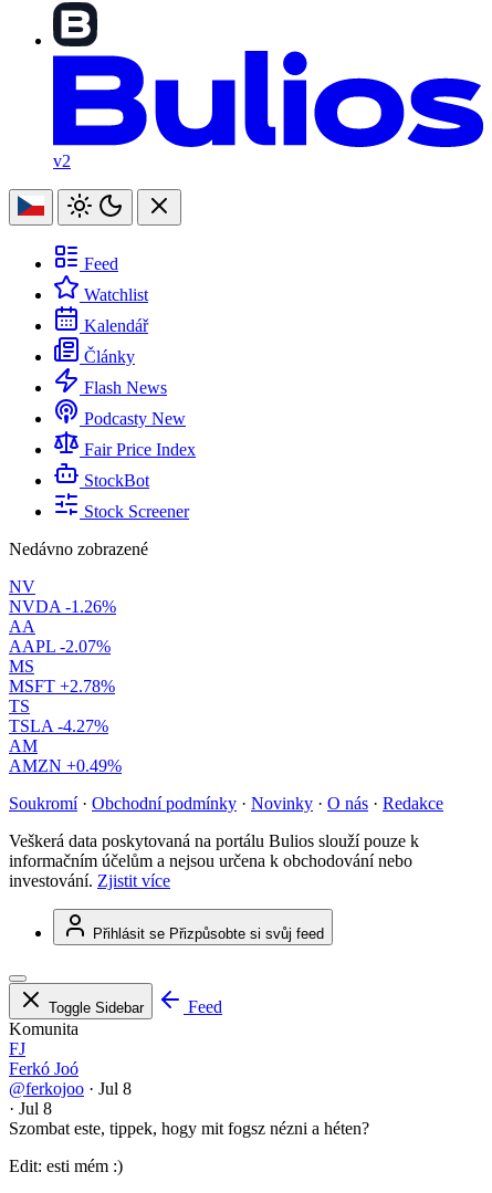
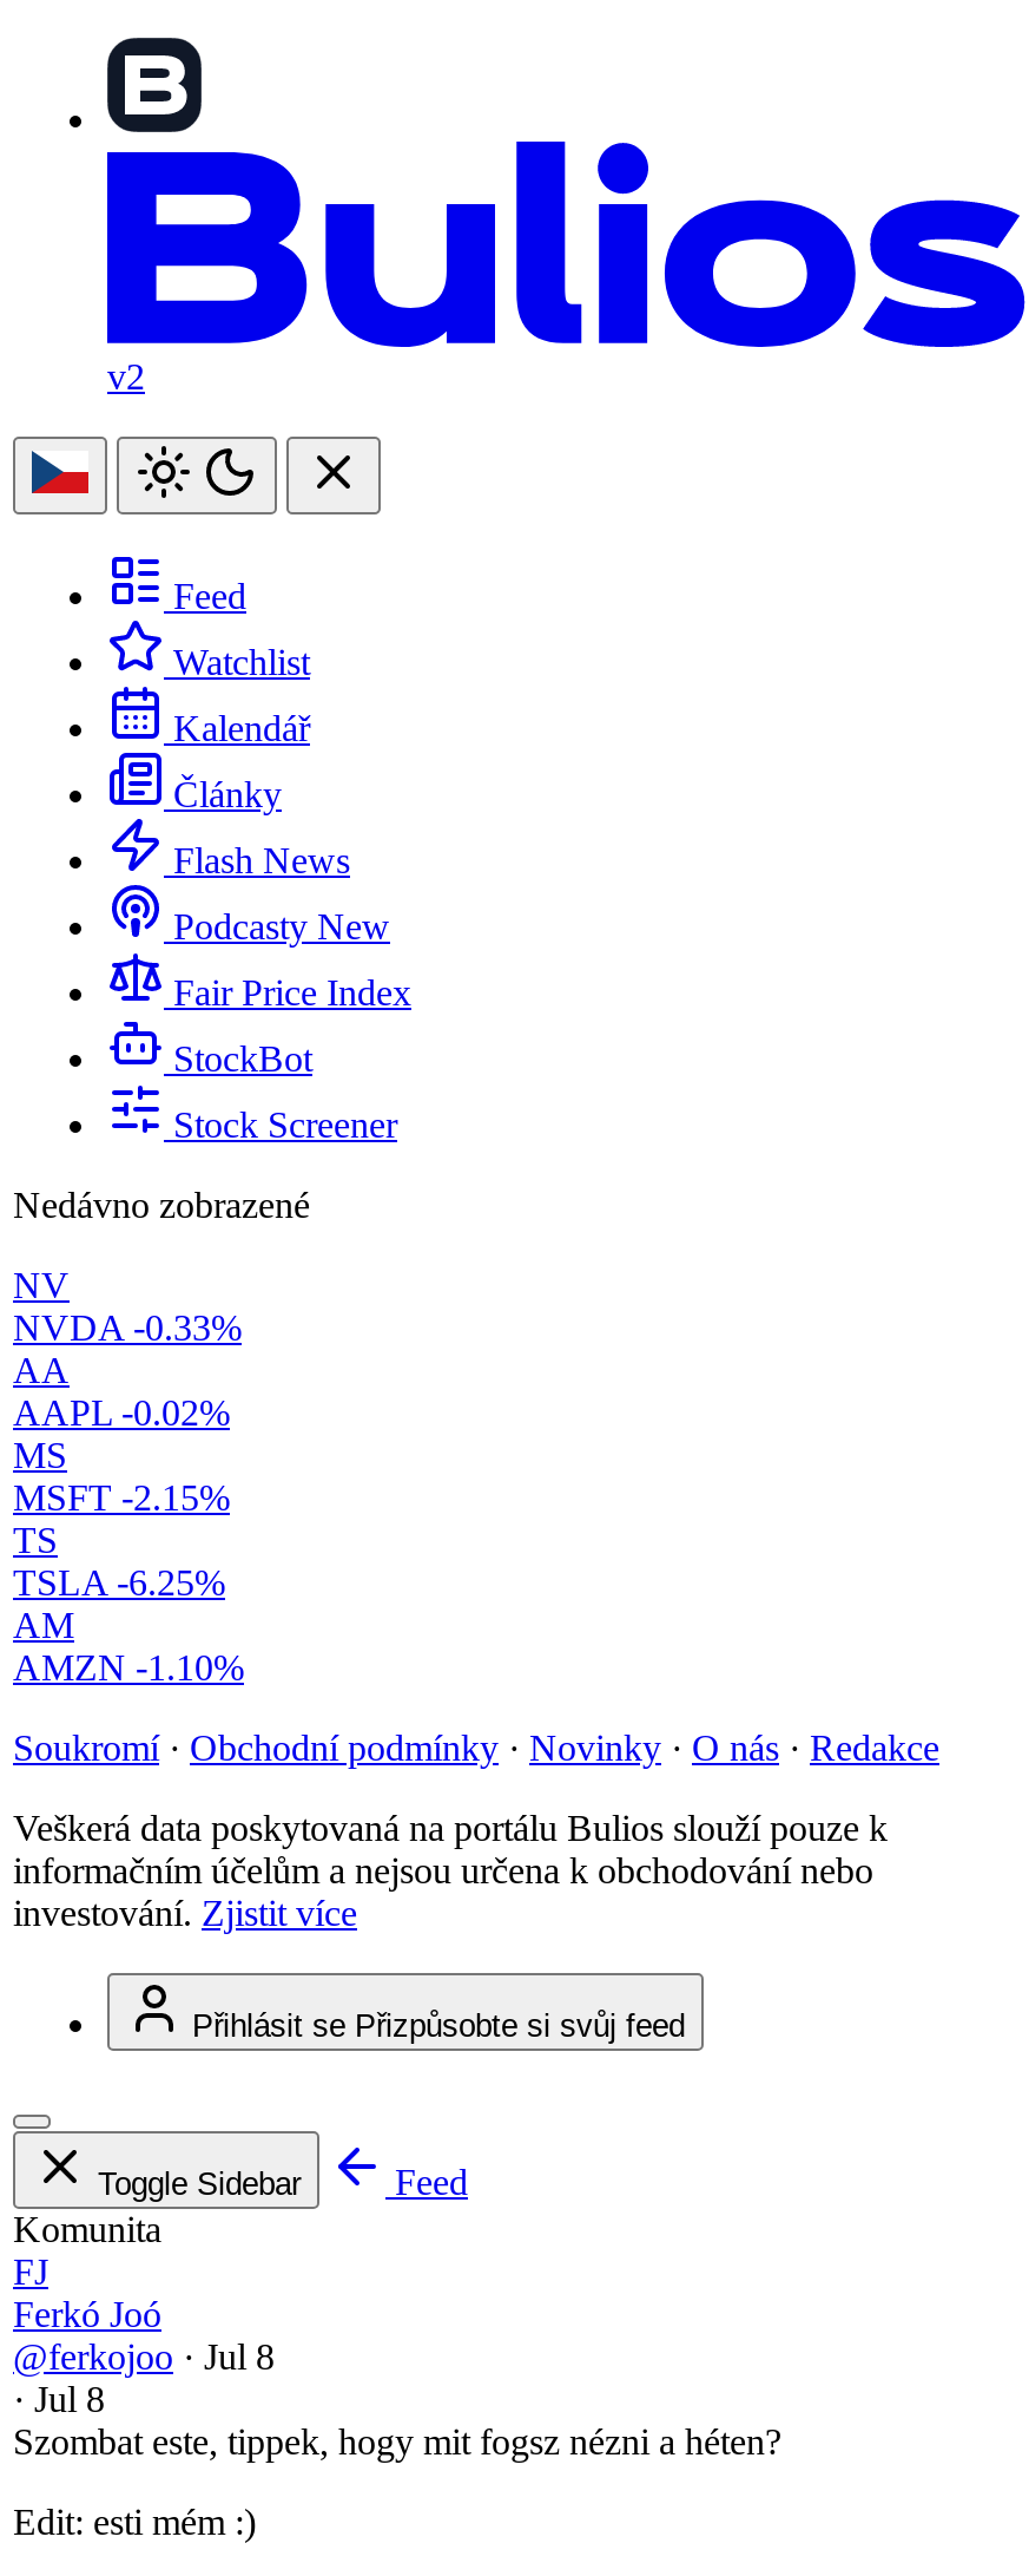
[9,597,116,616] NVDA -1.26% -> [13,1308,242,1348] NVDA -0.33%
[9,637,111,656] AAPL -2.07% -> [13,1393,230,1433] AAPL -0.02%
[9,677,115,696] MSFT +2.78% -> [13,1478,230,1518] MSFT -2.15%
[9,717,108,735] TSLA -4.27% -> [13,1563,225,1603] TSLA -6.25%
[9,756,122,775] AMZN +0.49% -> [13,1648,244,1688] AMZN -1.10%

